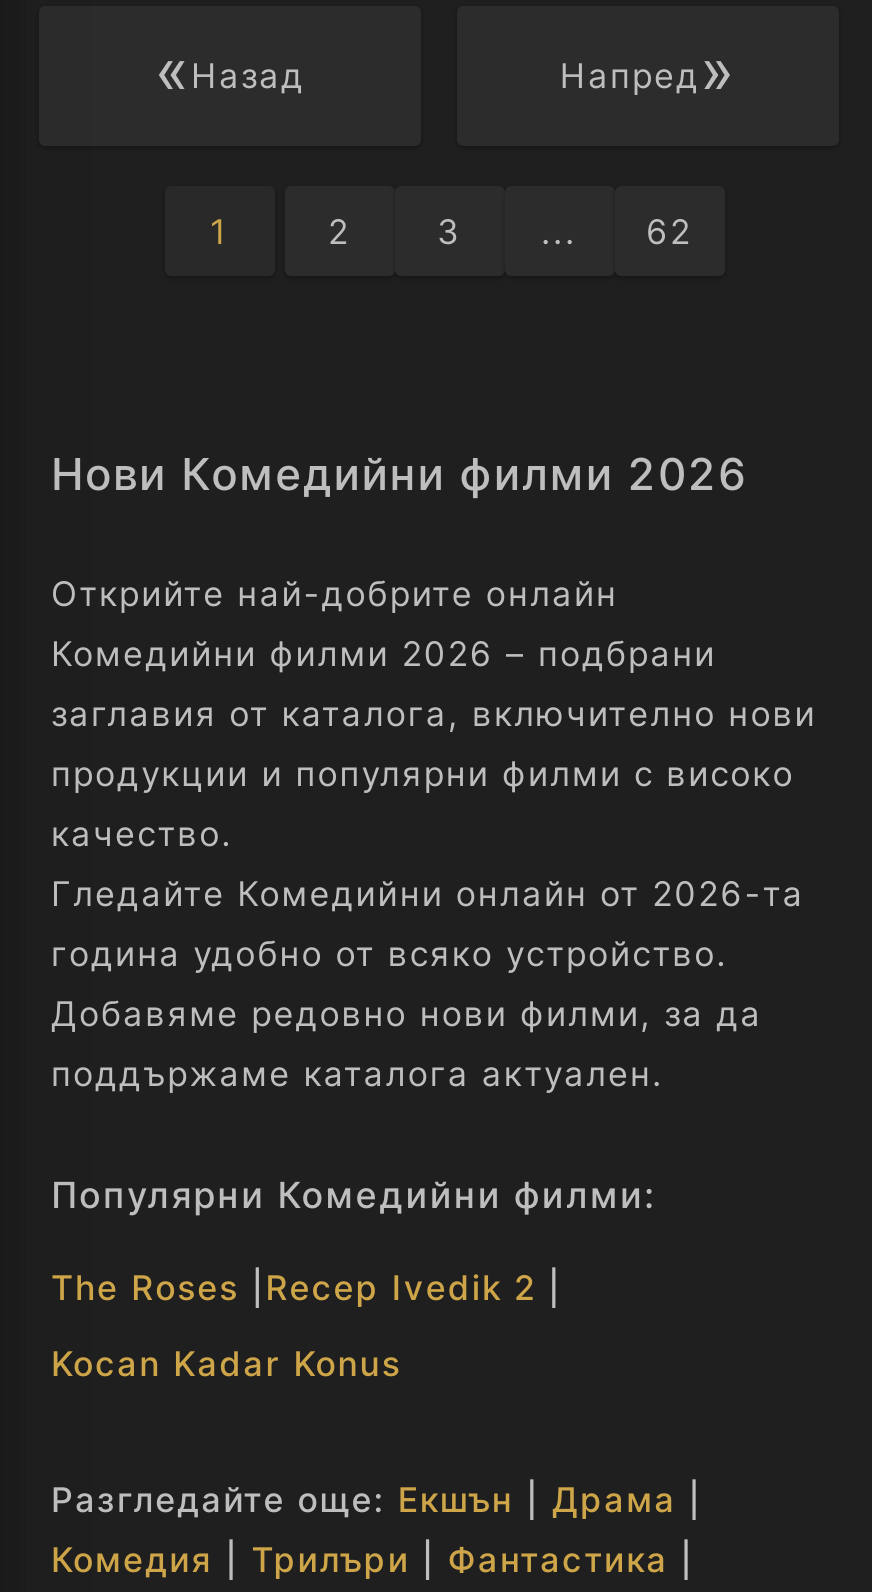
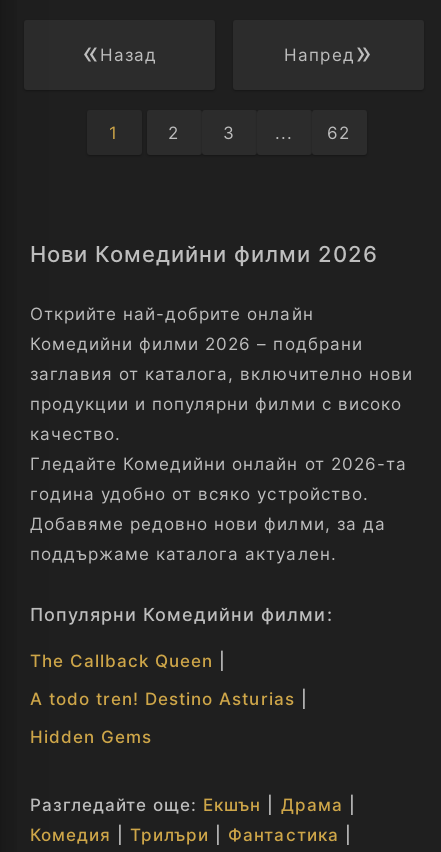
[51,1268,536,1384] The Roses | Recep Ivedik 2 | Kocan Kadar Konus -> [30,651,295,747] The Callback Queen | A todo tren! Destino Asturias | Hidden Gems

